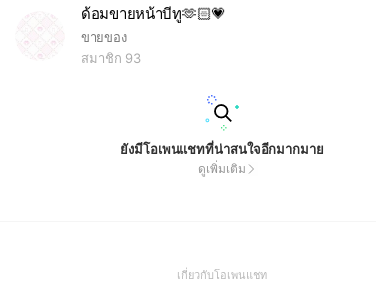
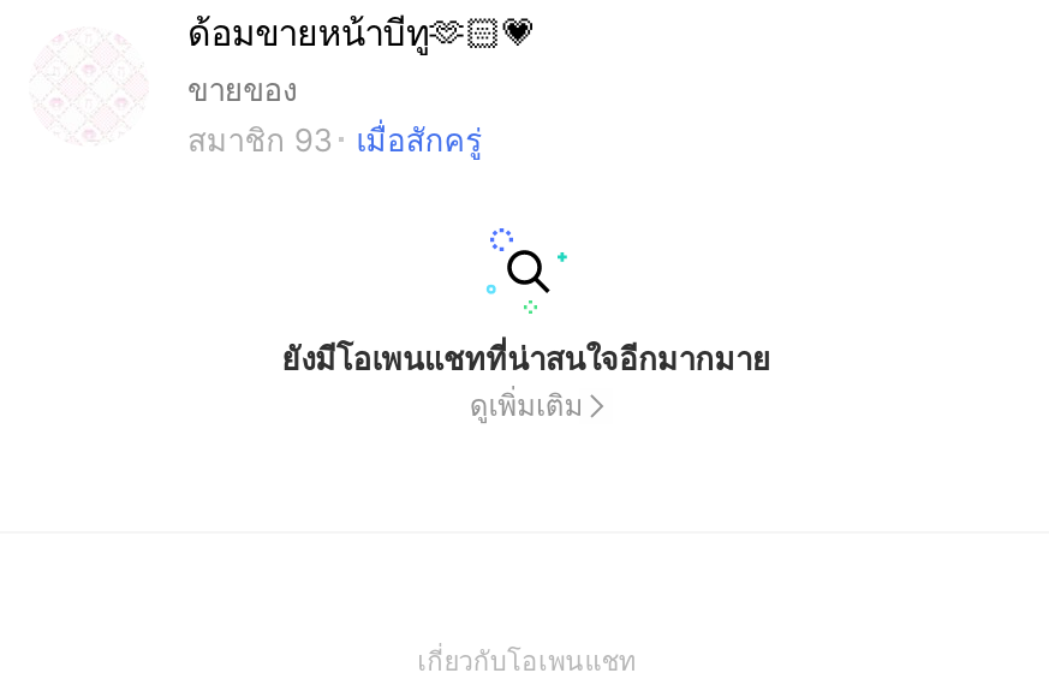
none -> [356,120,482,159] เมื่อสักครู่

